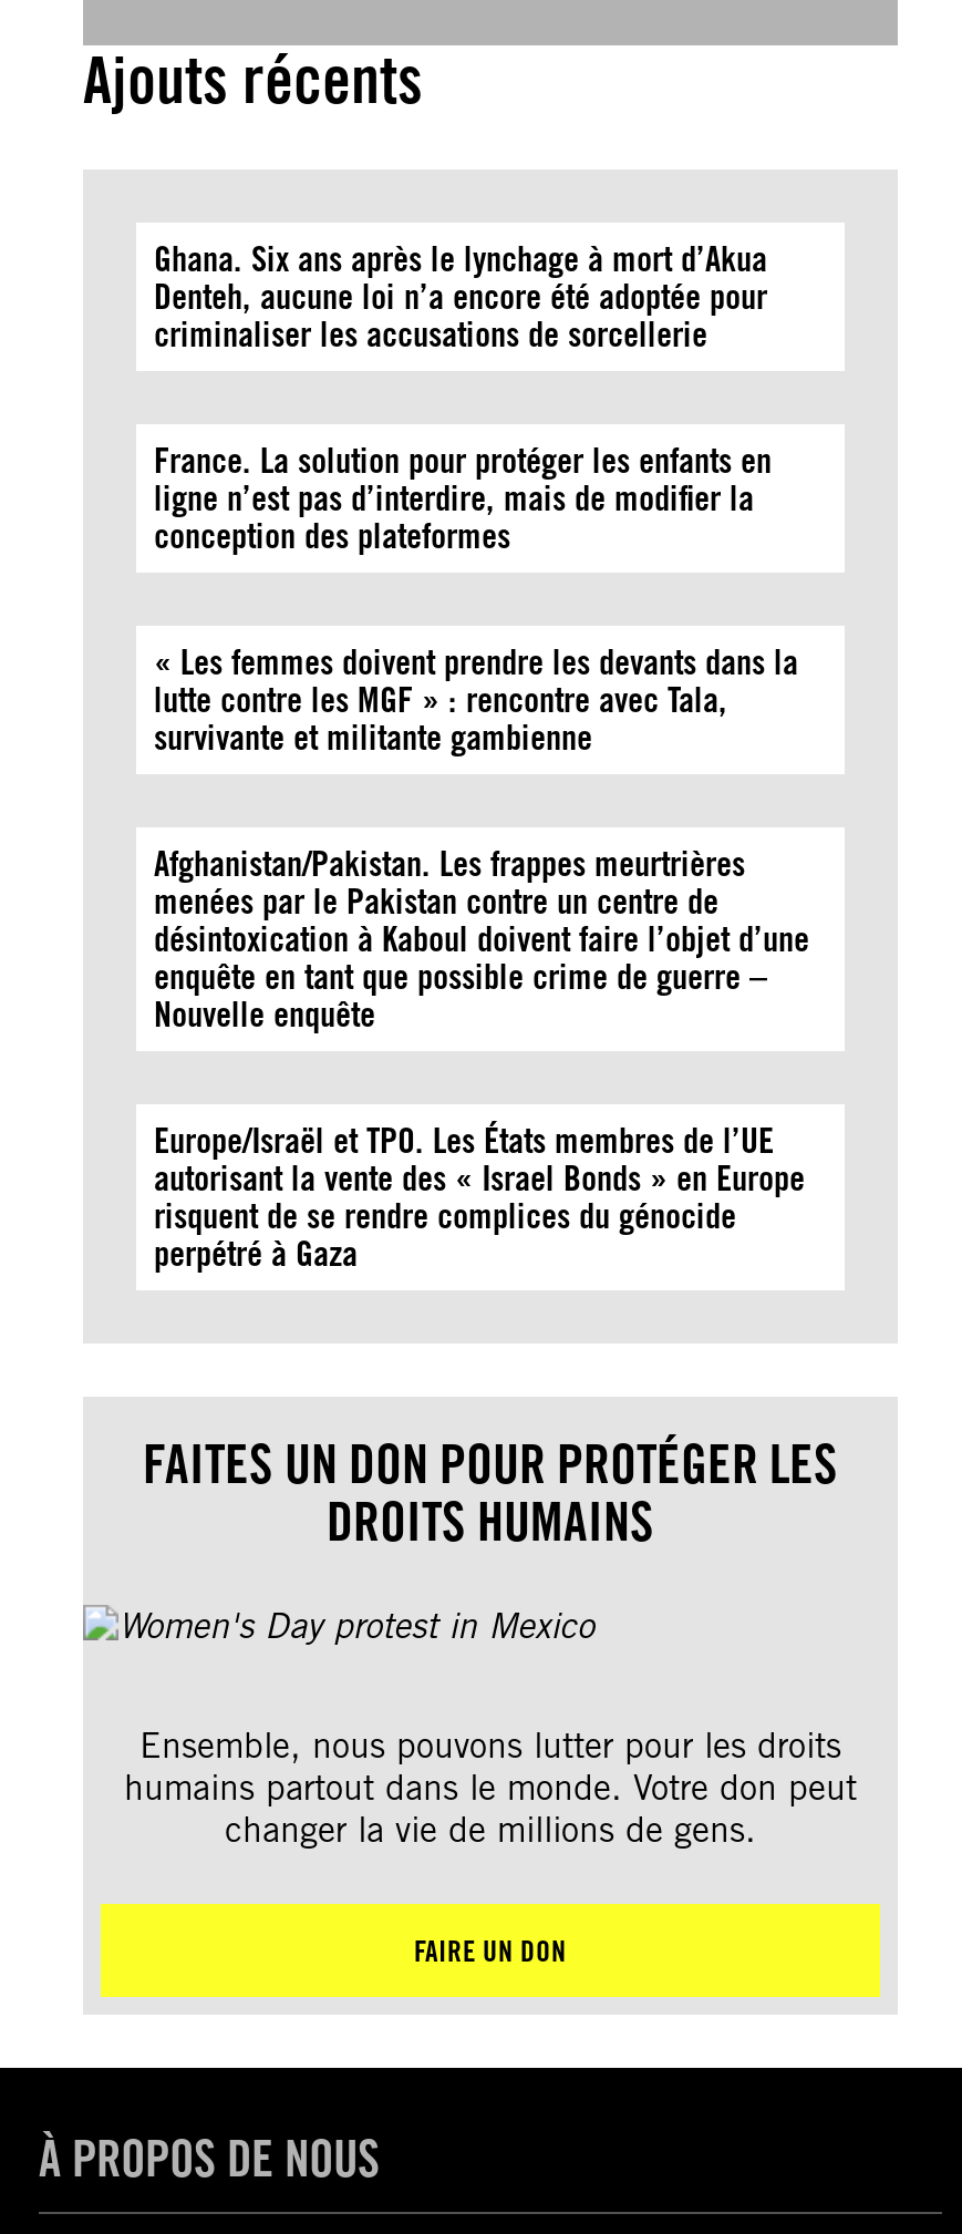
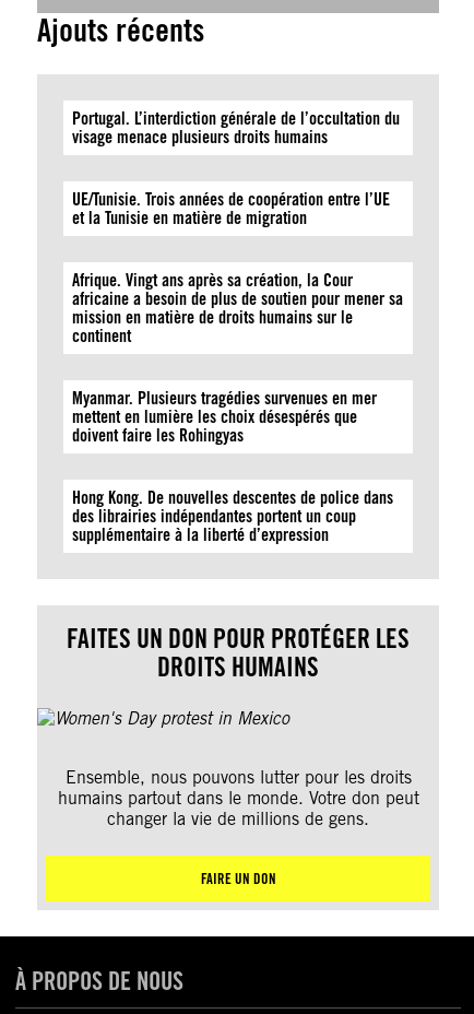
[154,238,767,356] Ghana. Six ans après le lynchage à mort d’Akua | Denteh, aucune loi n’a encore été adoptée pour | criminaliser les accusations de sorcellerie -> [72,108,400,148] Portugal. L’interdiction générale de l’occultation du | visage menace plusieurs droits humains
[154,440,772,557] France. La solution pour protéger les enfants en | ligne n’est pas d’interdire, mais de modifier la | conception des plateformes -> [72,189,390,228] UE/Tunisie. Trois années de coopération entre l’UE | et la Tunisie en matière de migration
[154,641,798,759] « Les femmes doivent prendre les devants dans la | lutte contre les MGF » : rencontre avec Tala, | survivante et militante gambienne -> [72,270,403,346] Afrique. Vingt ans après sa création, la Cour | africaine a besoin de plus de soutien pour mener sa | mission en matière de droits humains sur le | continent
[154,843,809,1036] Afghanistan/Pakistan. Les frappes meurtrières | menées par le Pakistan contre un centre de | désintoxication à Kaboul doivent faire l’objet d’une | enquête en tant que possible crime de guerre – | Nouvelle enquête -> [72,388,377,446] Myanmar. Plusieurs tragédies survenues en mer | mettent en lumière les choix désespérés que | doivent faire les Rohingyas
[154,1120,805,1275] Europe/Israël et TPO. Les États membres de l’UE | autorisant la vente des « Israel Bonds » en Europe | risquent de se rendre complices du génocide | perpétré à Gaza -> [72,487,393,545] Hong Kong. De nouvelles descentes de police dans | des librairies indépendantes portent un coup | supplémentaire à la liberté d’expression

